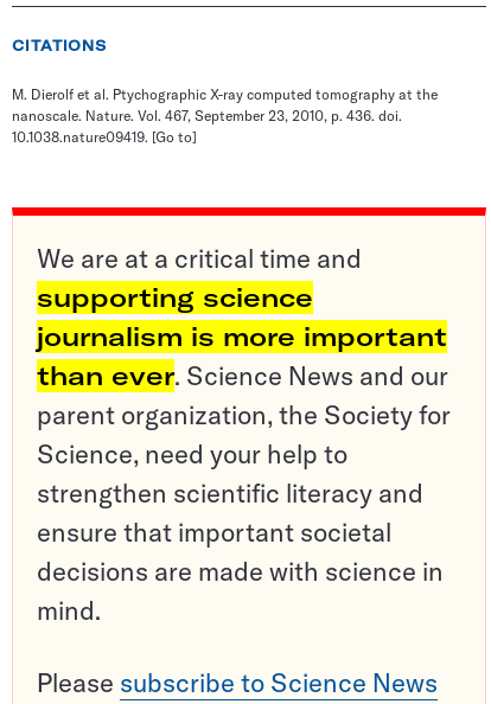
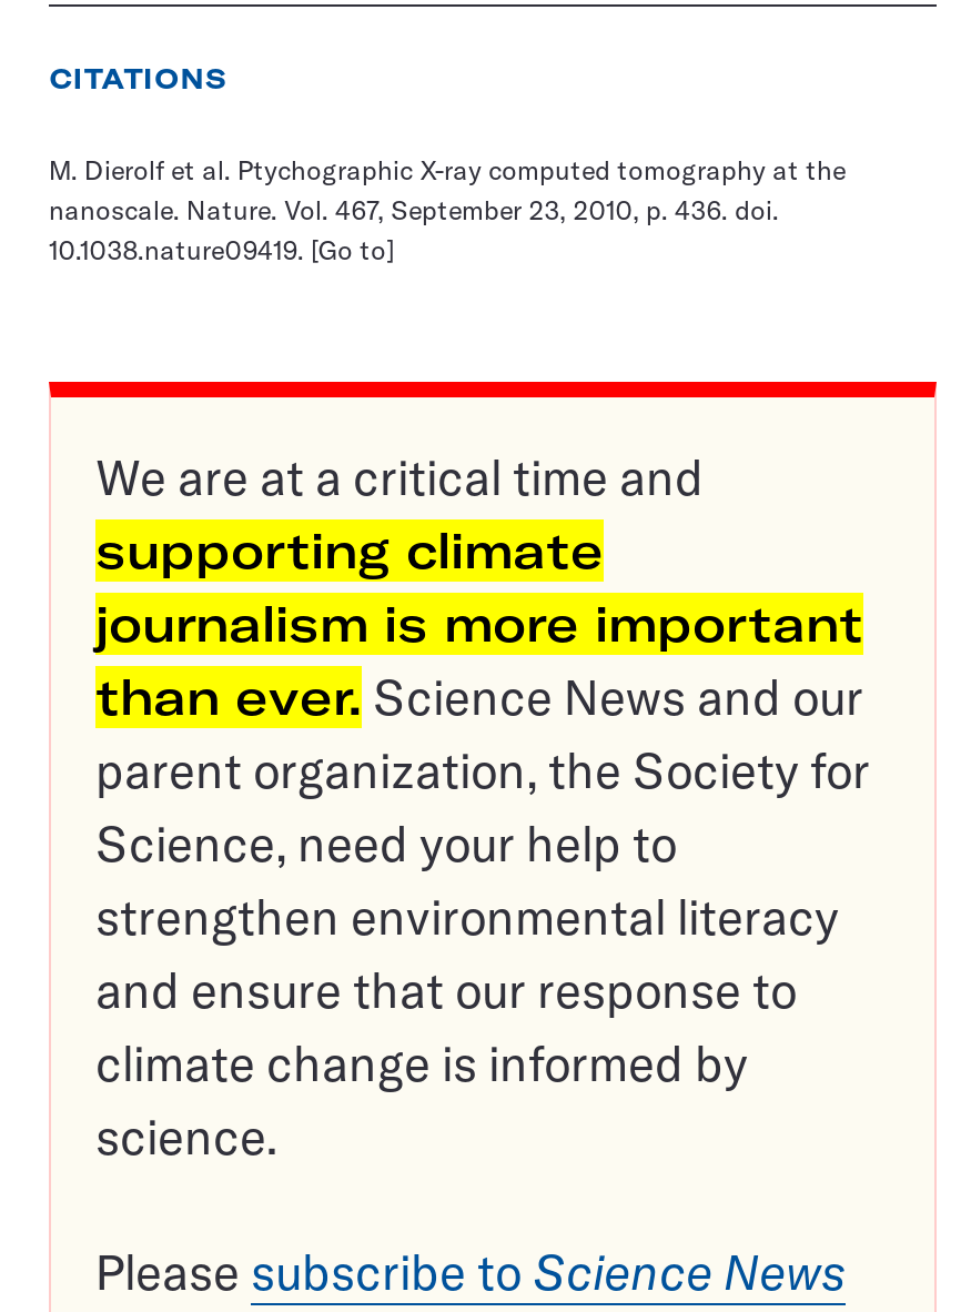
[37,281,313,314] supporting science -> [95,519,604,582] supporting climate
[37,476,444,627] strengthen scientific literacy and | ensure that important societal | decisions are made with science in | mind. -> [95,886,839,1168] strengthen environmental literacy | and ensure that our response to | climate change is informed by | science.

